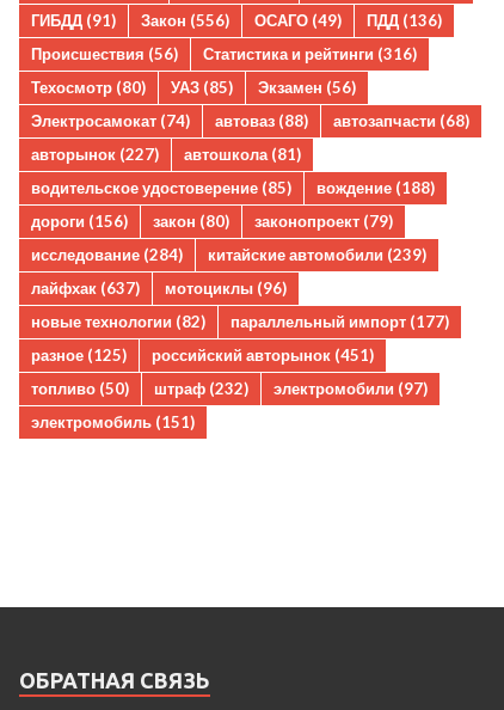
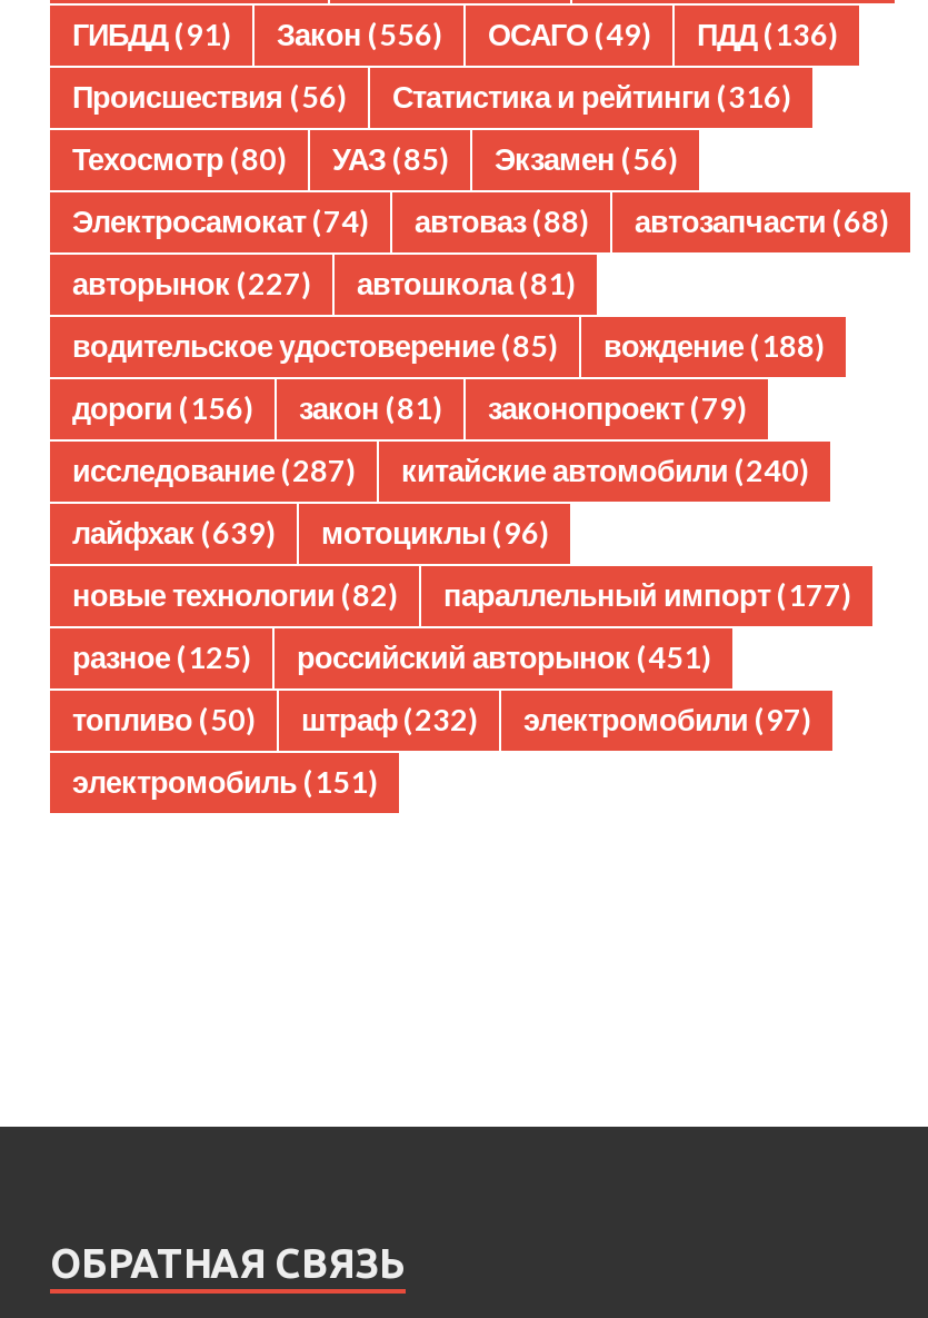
[31,212,393,231] дороги (156) закон (80) законопроект (79) -> [72,391,746,427] дороги (156) закон (81) законопроект (79)
[31,246,183,265] исследование (284) -> [72,454,355,489] исследование (287)
[208,246,426,265] китайские автомобили (239) -> [401,454,808,489] китайские автомобили (240)
[31,279,287,298] лайфхак (637) мотоциклы (96) -> [72,516,548,551] лайфхак (639) мотоциклы (96)

